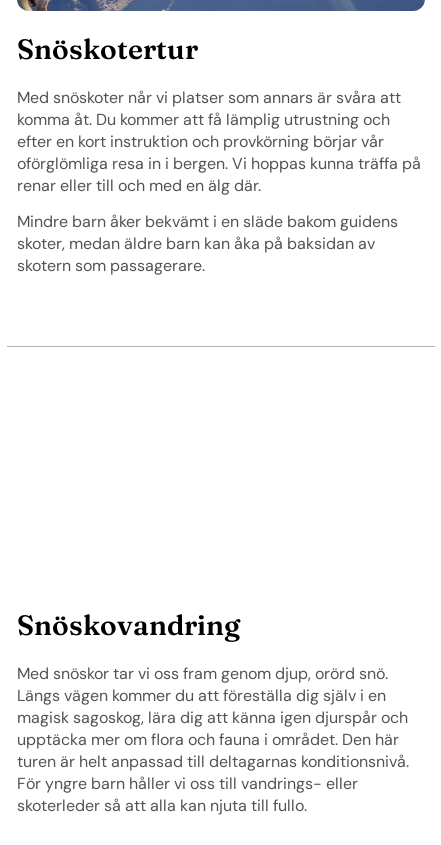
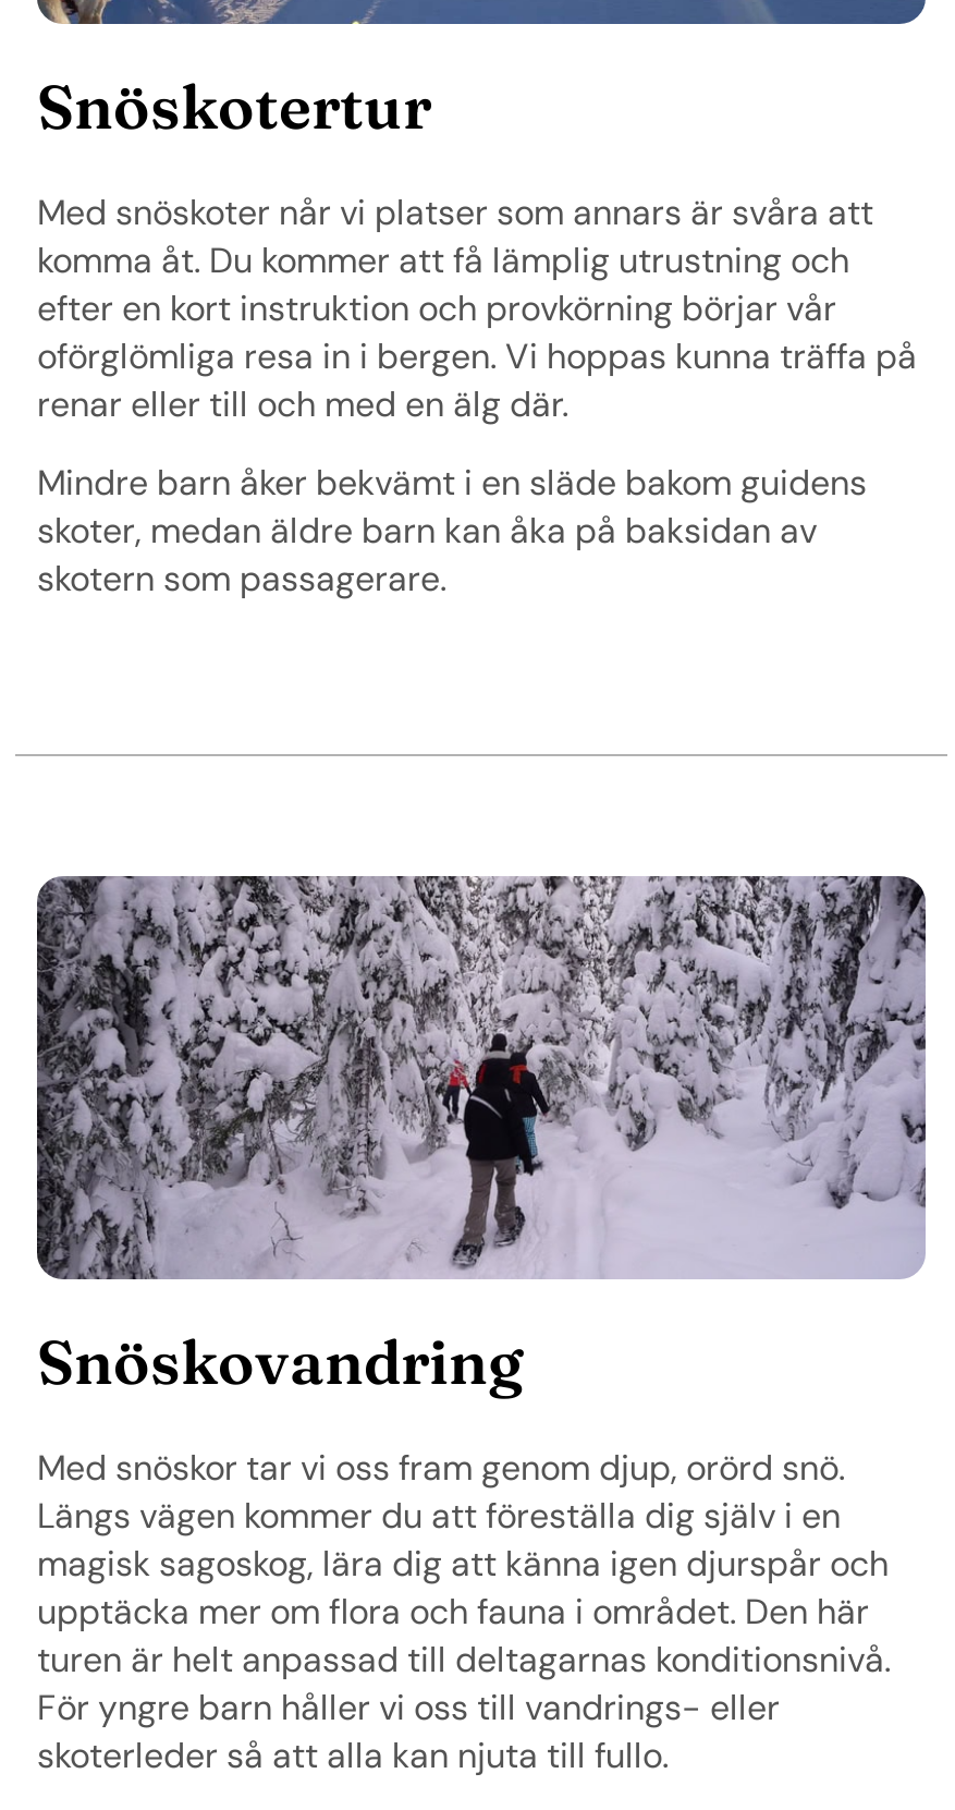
none -> [35,874,928,1281] [image]

